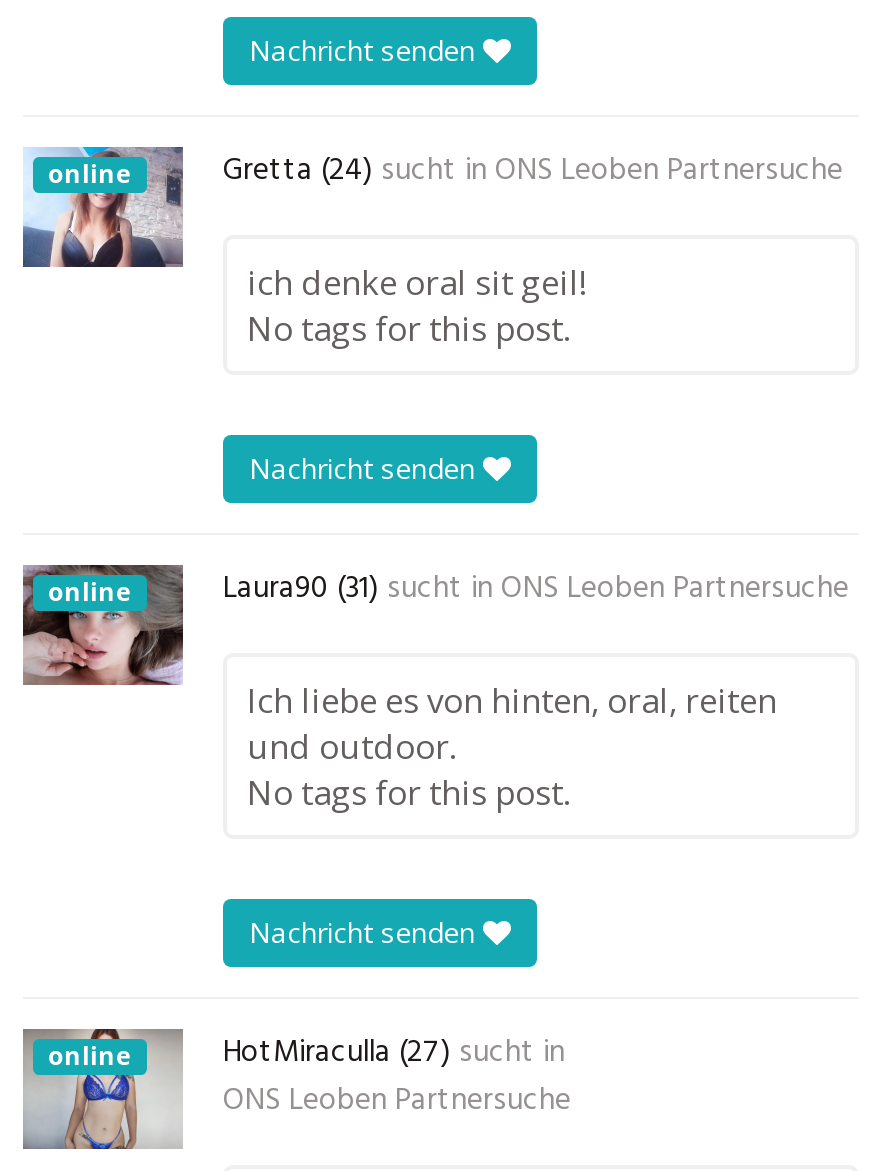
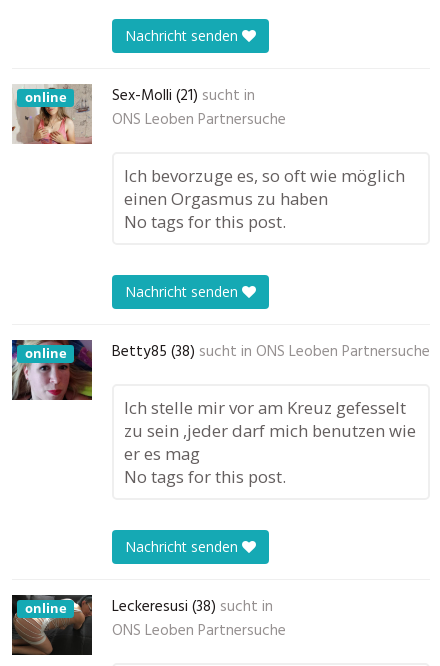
[21,145,843,269] [image] | Gretta (24) sucht in ONS Leoben Partnersuche -> [12,84,286,145] [image] | Sex-Molli (21) sucht in | ONS Leoben Partnersuche
[247,259,587,305] ich denke oral sit geil! -> [124,164,405,210] Ich bevorzuge es, so oft wie möglich | einen Orgasmus zu haben
[23,565,849,687] [image] | Laura90 (31) sucht in ONS Leoben Partnersuche -> [11,340,430,401] [image] | Betty85 (38) sucht in ONS Leoben Partnersuche
[247,677,777,769] Ich liebe es von hinten, oral, reiten | und outdoor. -> [124,396,416,465] Ich stelle mir vor am Kreuz gefesselt | zu sein ,jeder darf mich benutzen wie | er es mag
[25,1029,565,1151] [image] | HotMiraculla (27) sucht in -> [12,595,273,656] [image] | Leckeresusi (38) sucht in

